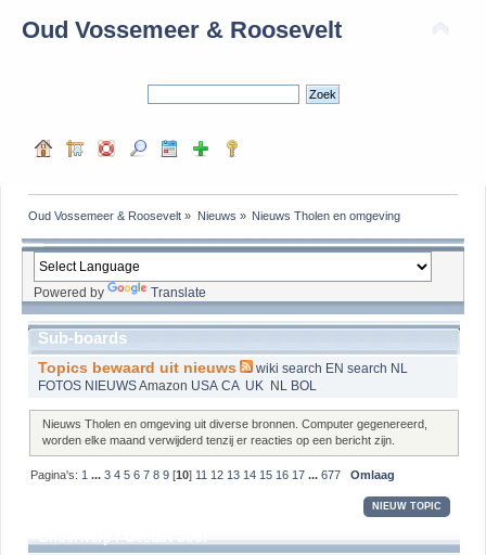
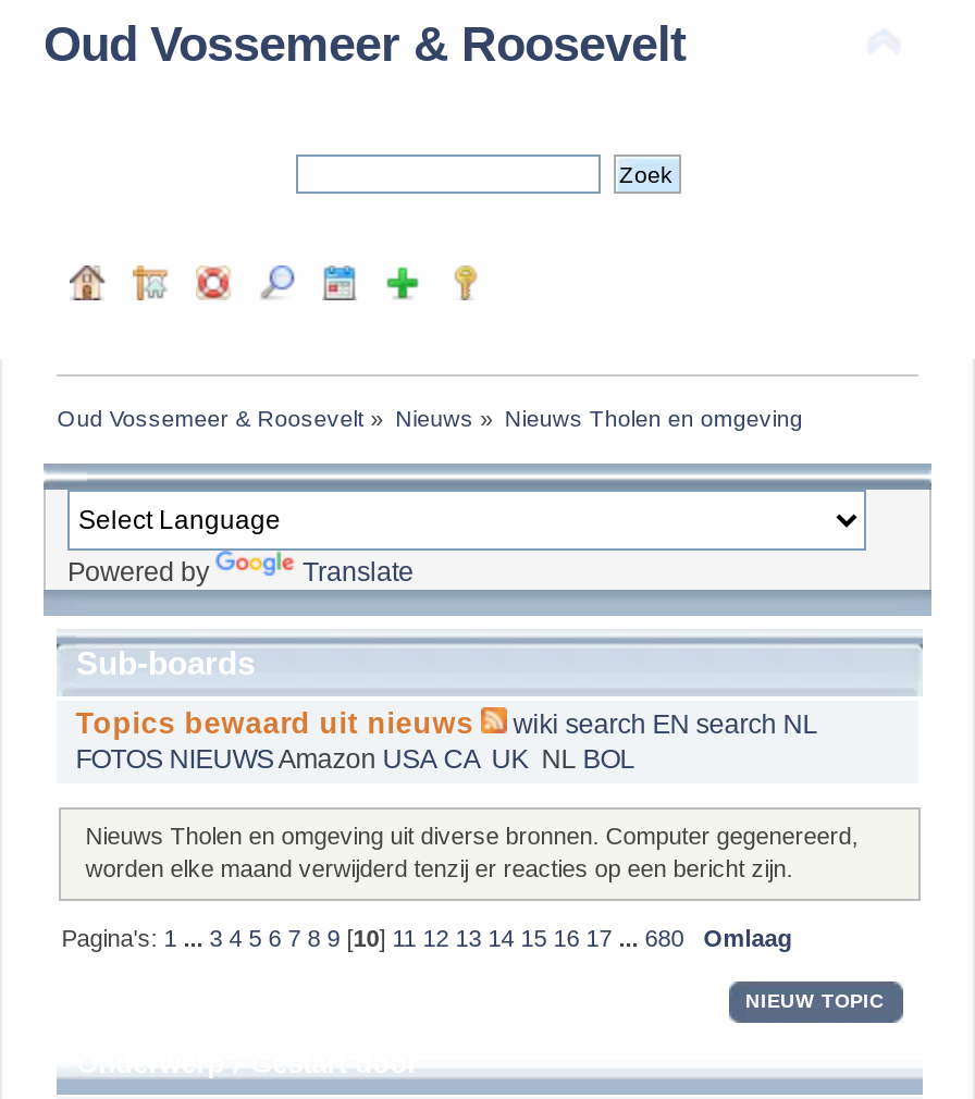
[31,468,395,481] Pagina's: 1 ... 3 4 5 6 7 8 9 [10] 11 12 13 14 15 16 17 ... 677 Omlaag -> [61,925,793,951] Pagina's: 1 ... 3 4 5 6 7 8 9 [10] 11 12 13 14 15 16 17 ... 680 Omlaag

